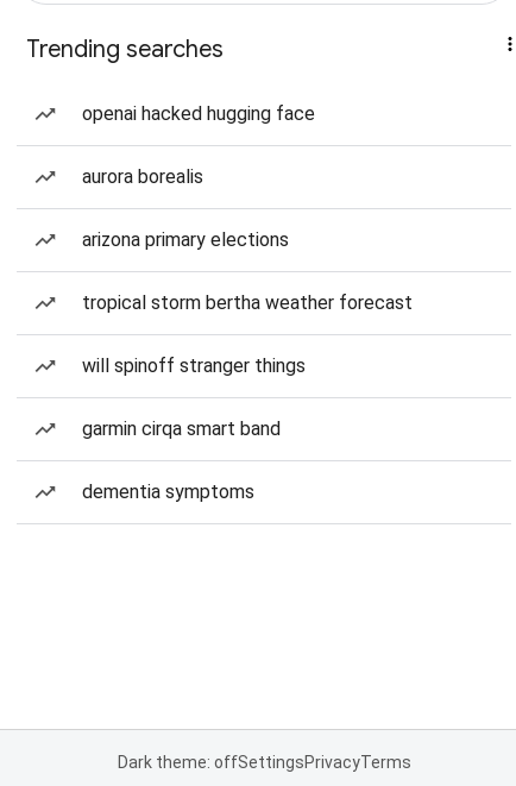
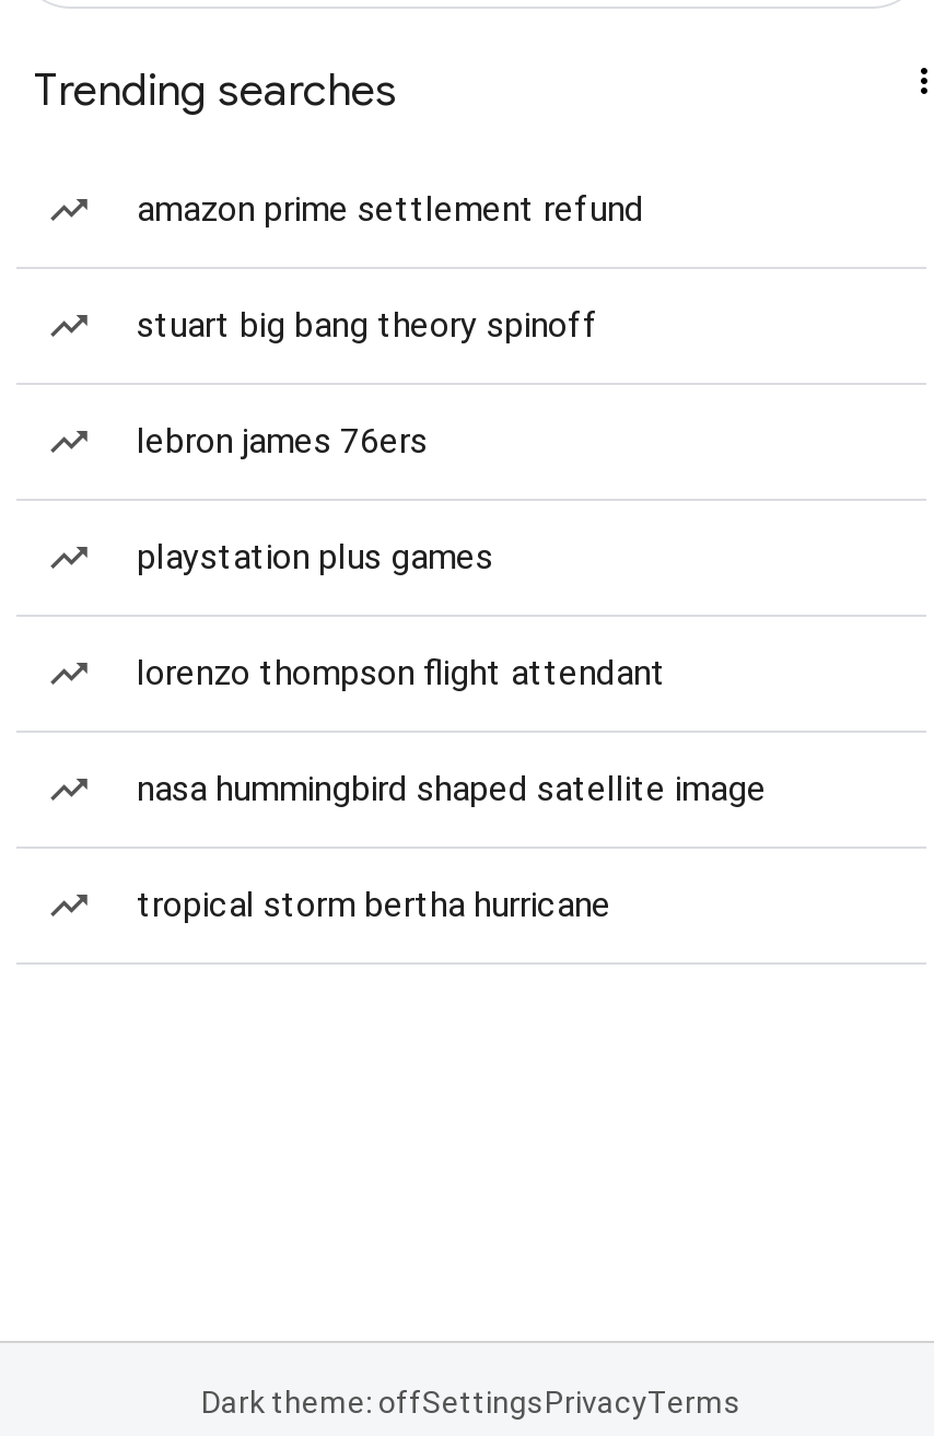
[82,102,315,125] openai hacked hugging face -> [137,188,644,230] amazon prime settlement refund
[82,165,203,188] aurora borealis -> [137,304,598,346] stuart big bang theory spinoff
[82,228,289,251] arizona primary elections -> [137,420,428,462] lebron james 76ers
[82,291,413,314] tropical storm bertha weather forecast -> [137,536,493,577] playstation plus games
[82,354,306,377] will spinoff stranger things -> [137,652,666,693] lorenzo thompson flight attendant
[82,417,281,440] garmin cirqa smart band -> [137,768,767,809] nasa hummingbird shaped satellite image
[82,480,254,503] dementia symptoms -> [137,884,611,925] tropical storm bertha hurricane

